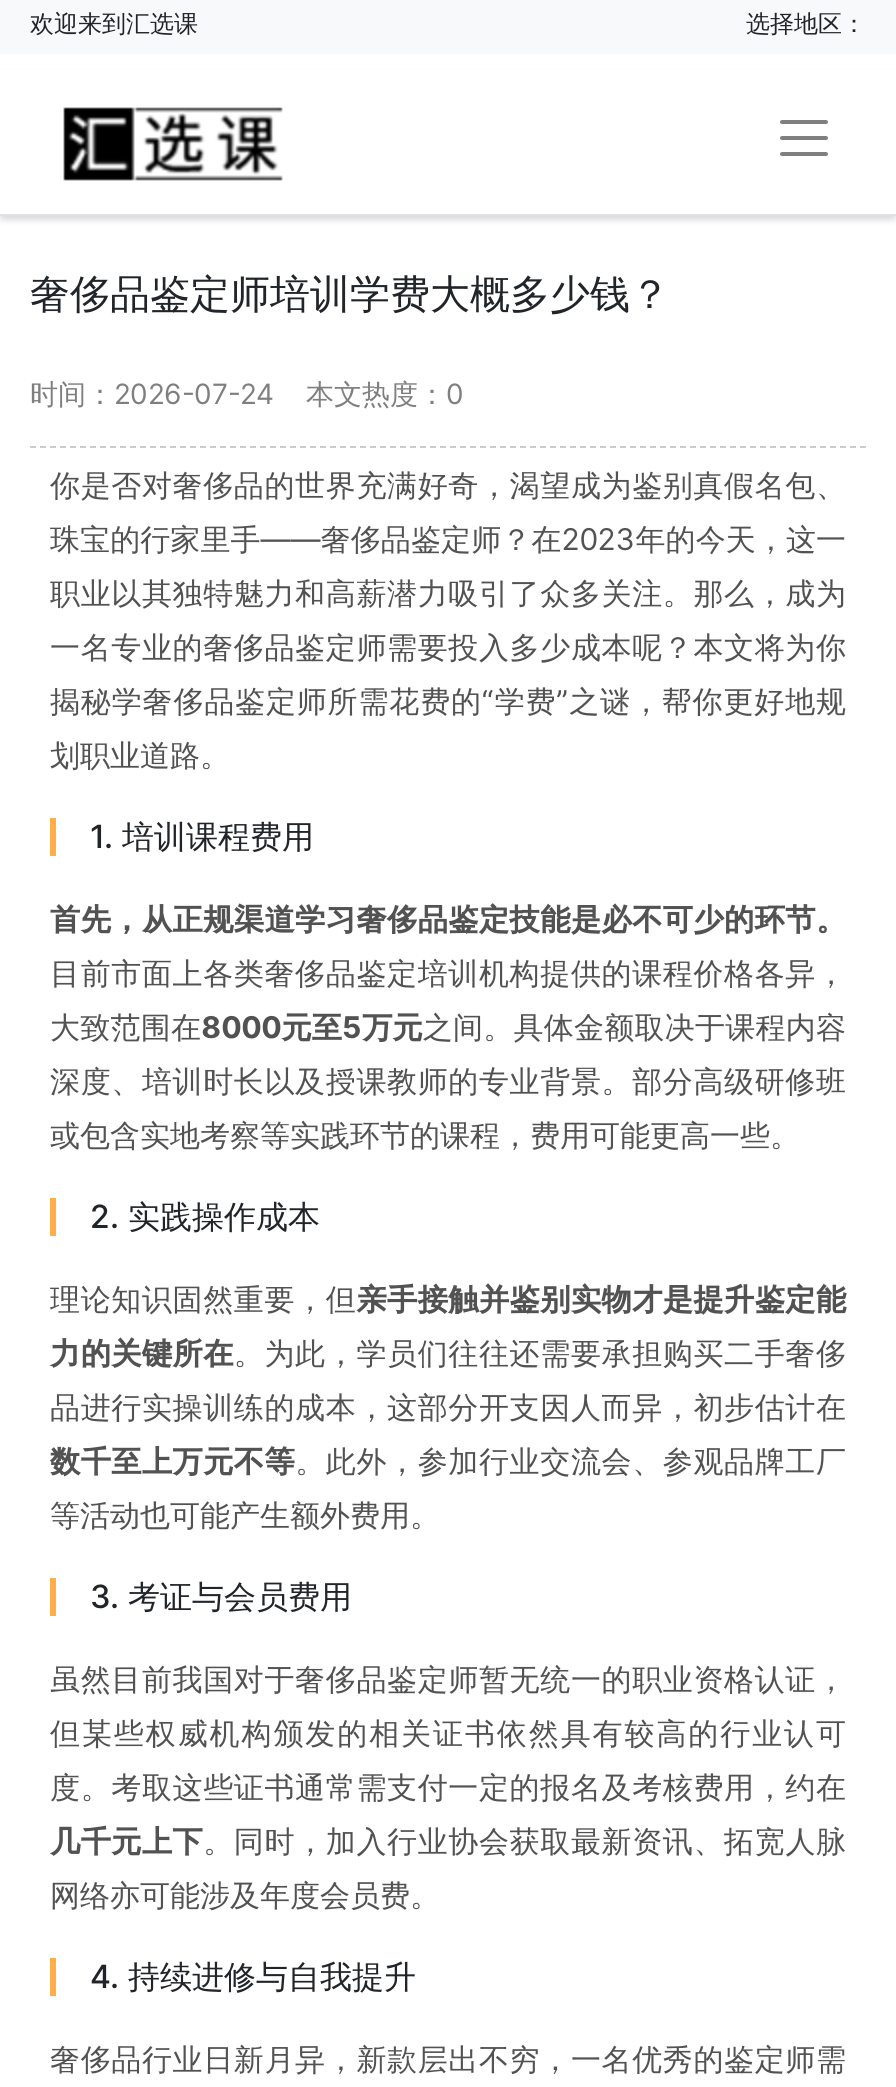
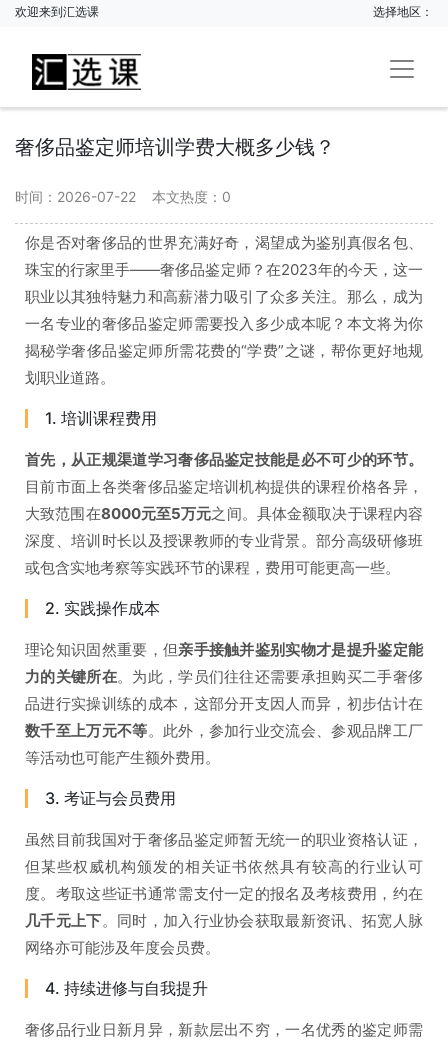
[30,376,464,410] 时间：2026-07-24 本文热度：0 -> [15,188,231,205] 时间：2026-07-22 本文热度：0

